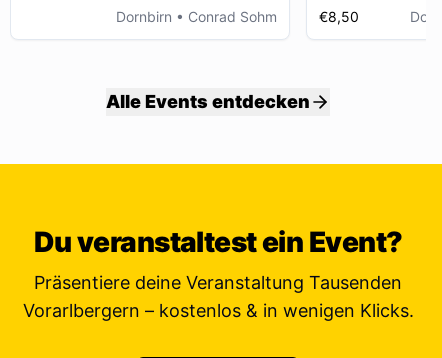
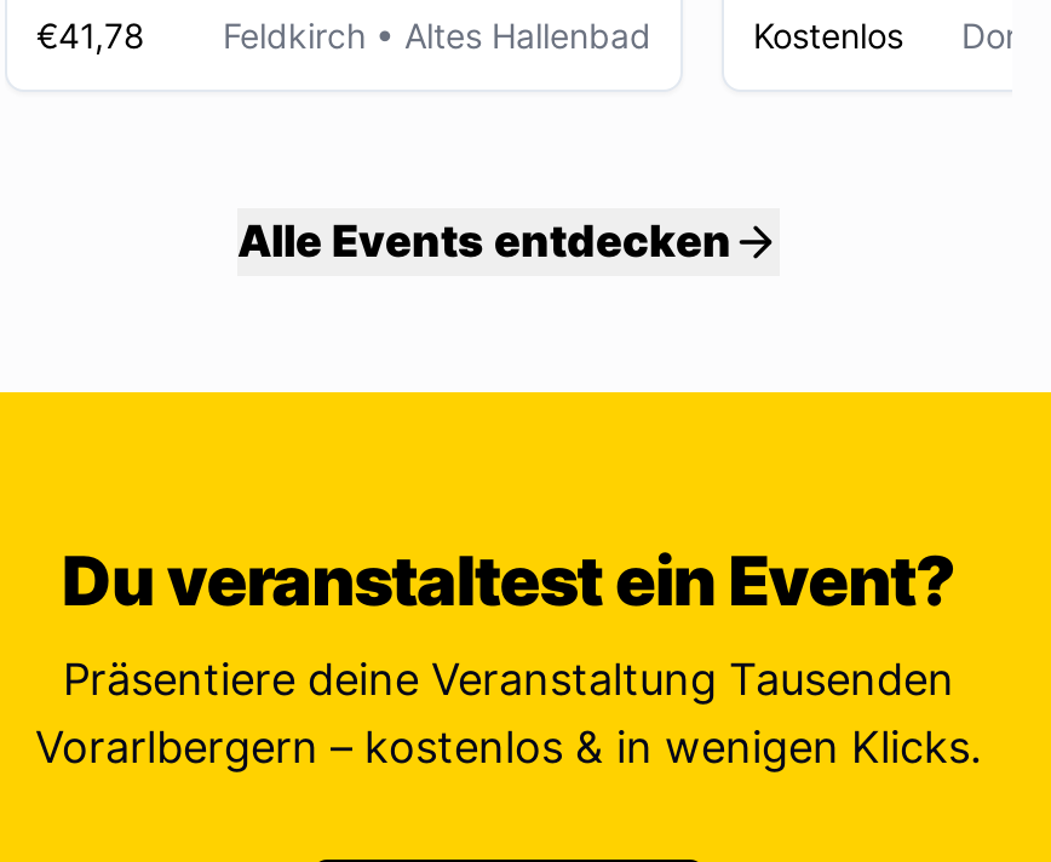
[116,8,277,25] Dornbirn • Conrad Sohm -> [36,15,651,56] €41,78 | Feldkirch • Altes Hallenbad
[319,8,359,25] €8,50 -> [753,15,903,56] Kostenlos

